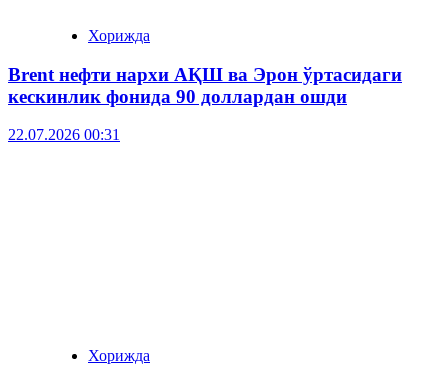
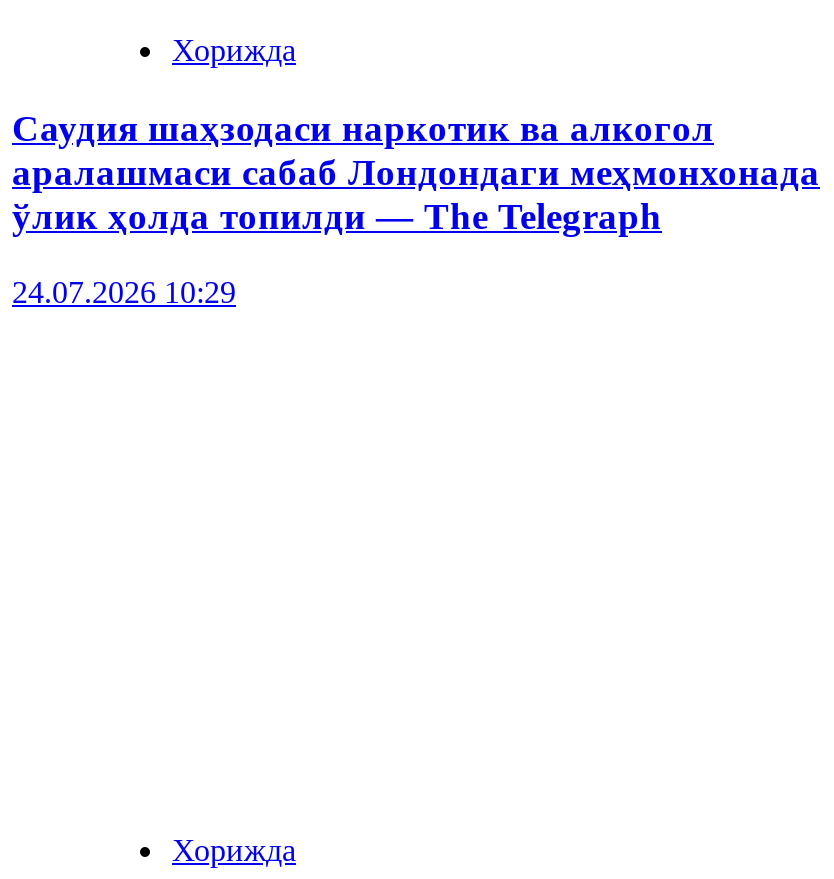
[8,64,402,107] Brent нефти нархи АҚШ ва Эрон ўртасидаги | кескинлик фонида 90 доллардан ошди -> [12,106,820,236] Саудия шаҳзодаси наркотик ва алкогол | аралашмаси сабаб Лондондаги меҳмонхонада | ўлик ҳолда топилди — The Telegraph
[8,126,120,143] 22.07.2026 00:31 -> [12,276,236,310] 24.07.2026 10:29

